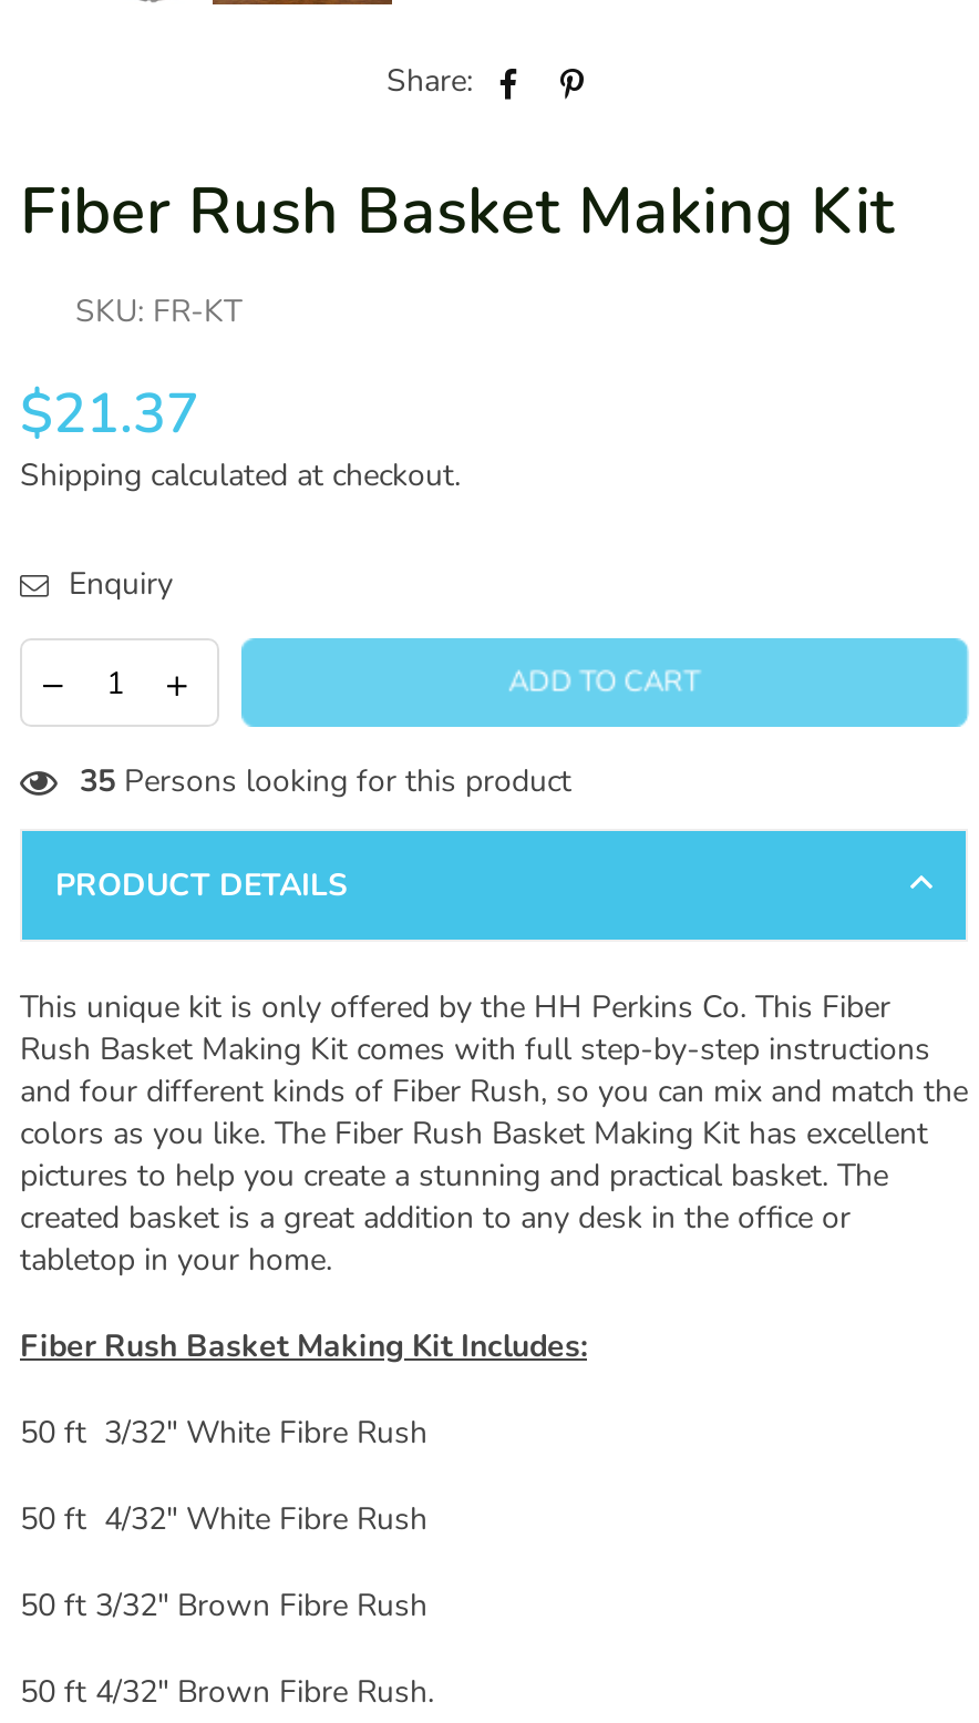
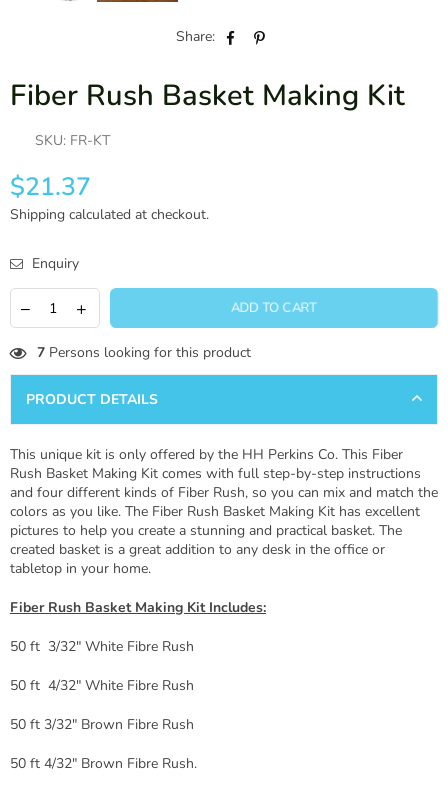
[80,760,571,802] 35 Persons looking for this product -> [37,343,251,362] 7 Persons looking for this product

